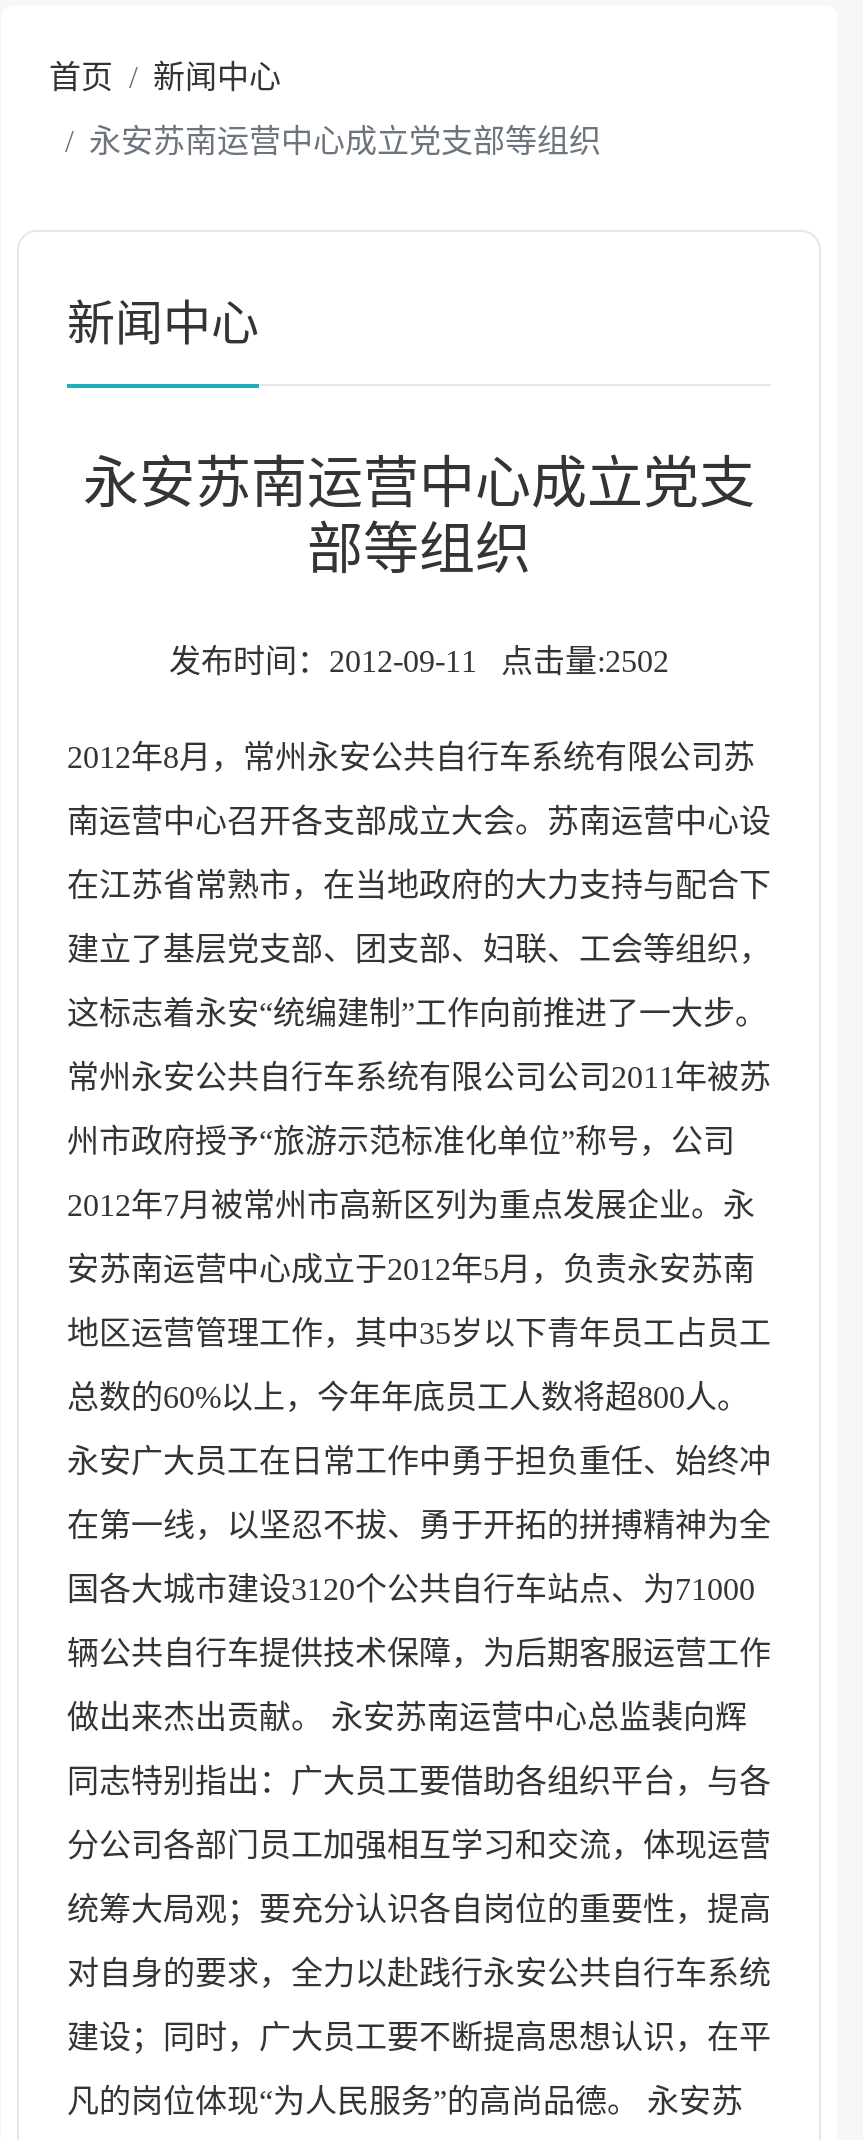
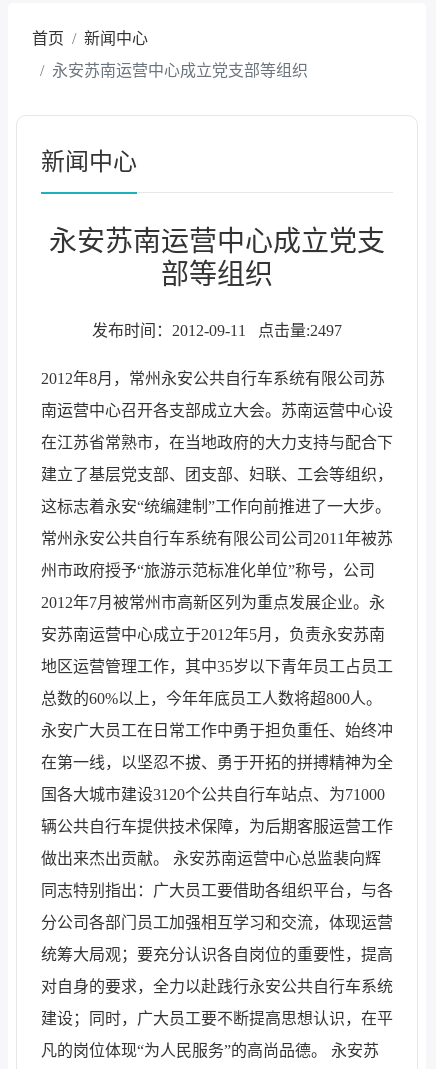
[169,645,669,679] 发布时间：2012-09-11 点击量:2502 -> [92,322,342,339] 发布时间：2012-09-11 点击量:2497

